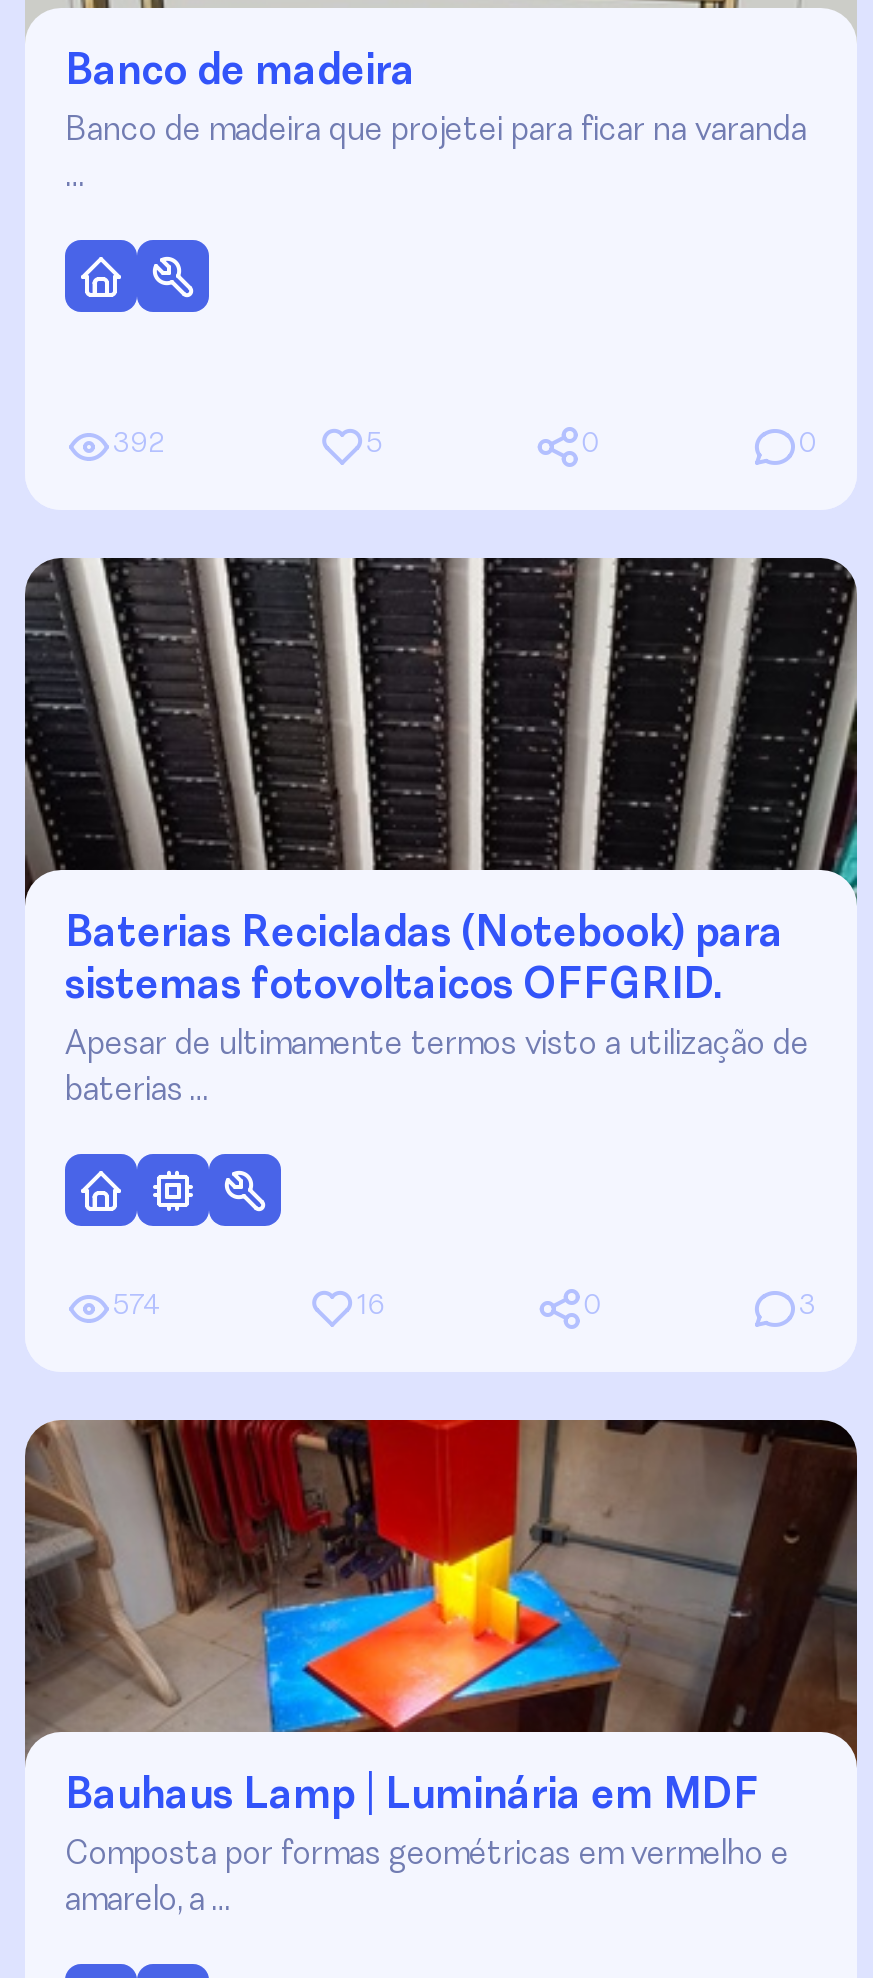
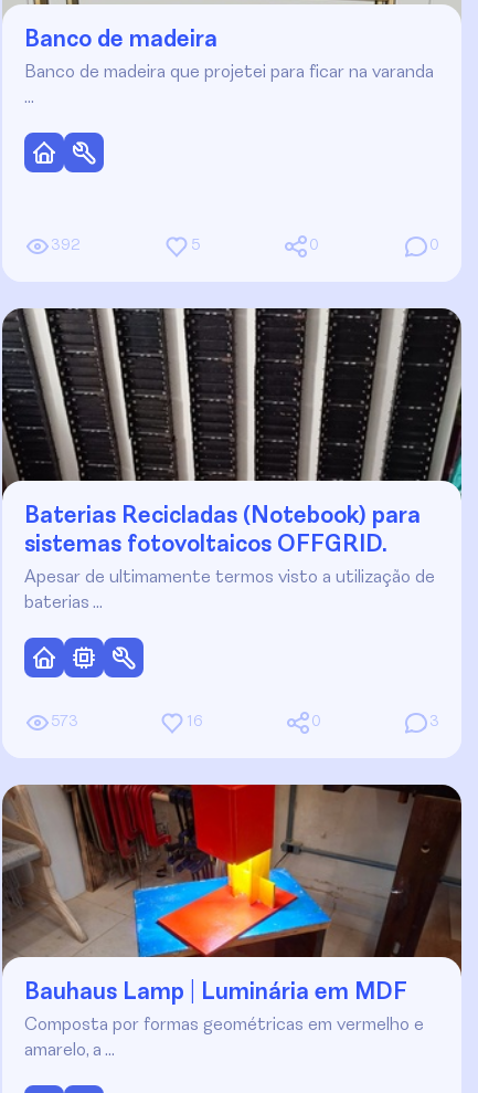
[113,1294,159,1322] 574 -> [51,715,78,730] 573

